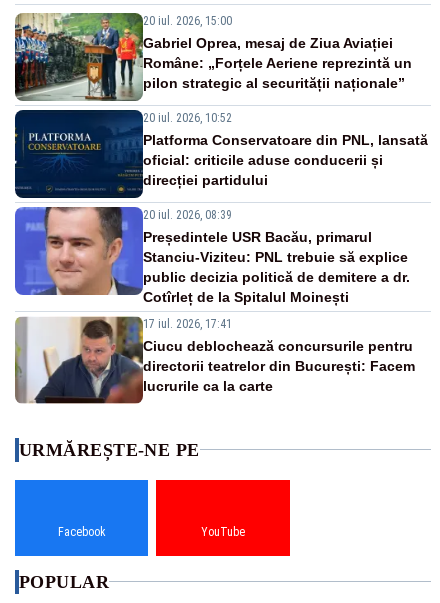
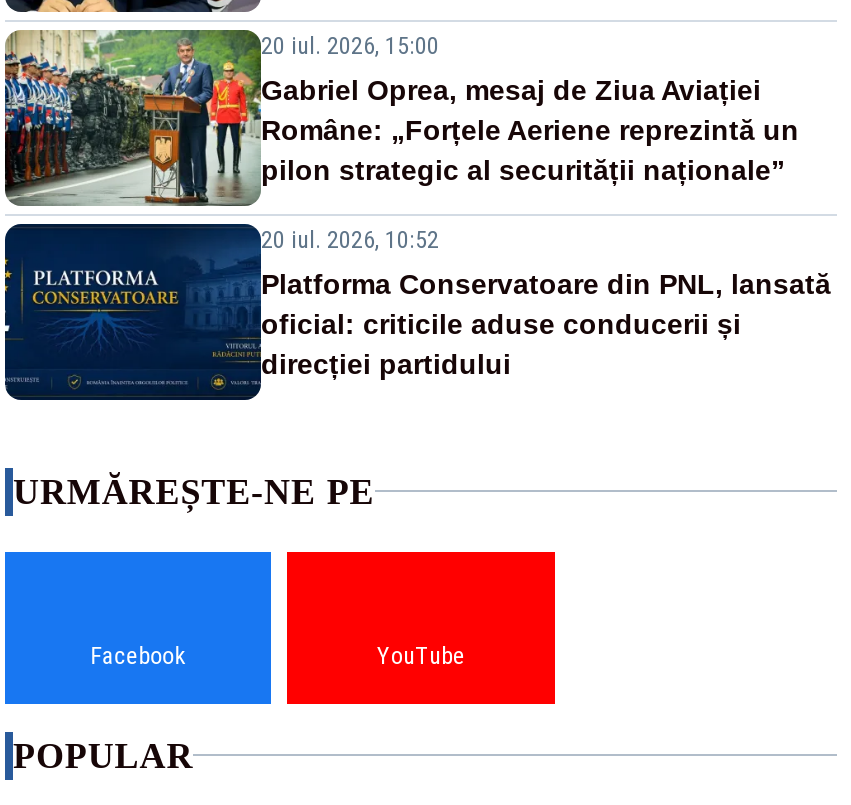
[14,206,415,394] [image] | 20 iul. 2026, 08:39 | Președintele USR Bacău, primarul | Stanciu-Viziteu: PNL trebuie să explice | public decizia politică de demitere a dr. | Cotîrleț de la Spitalul Moinești | 17 iul. 2026, 17:41 | Ciucu deblochează concursurile pentru | directorii teatrelor din București: Facem | lucrurile ca la carte -> none
[14,316,141,404] [image] -> none

